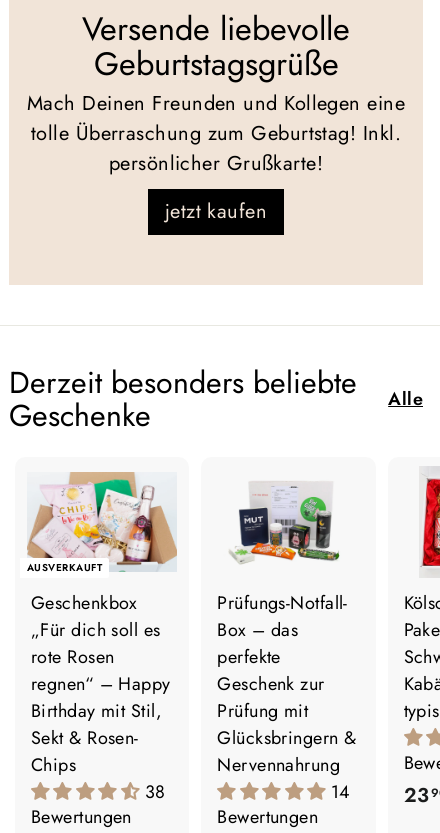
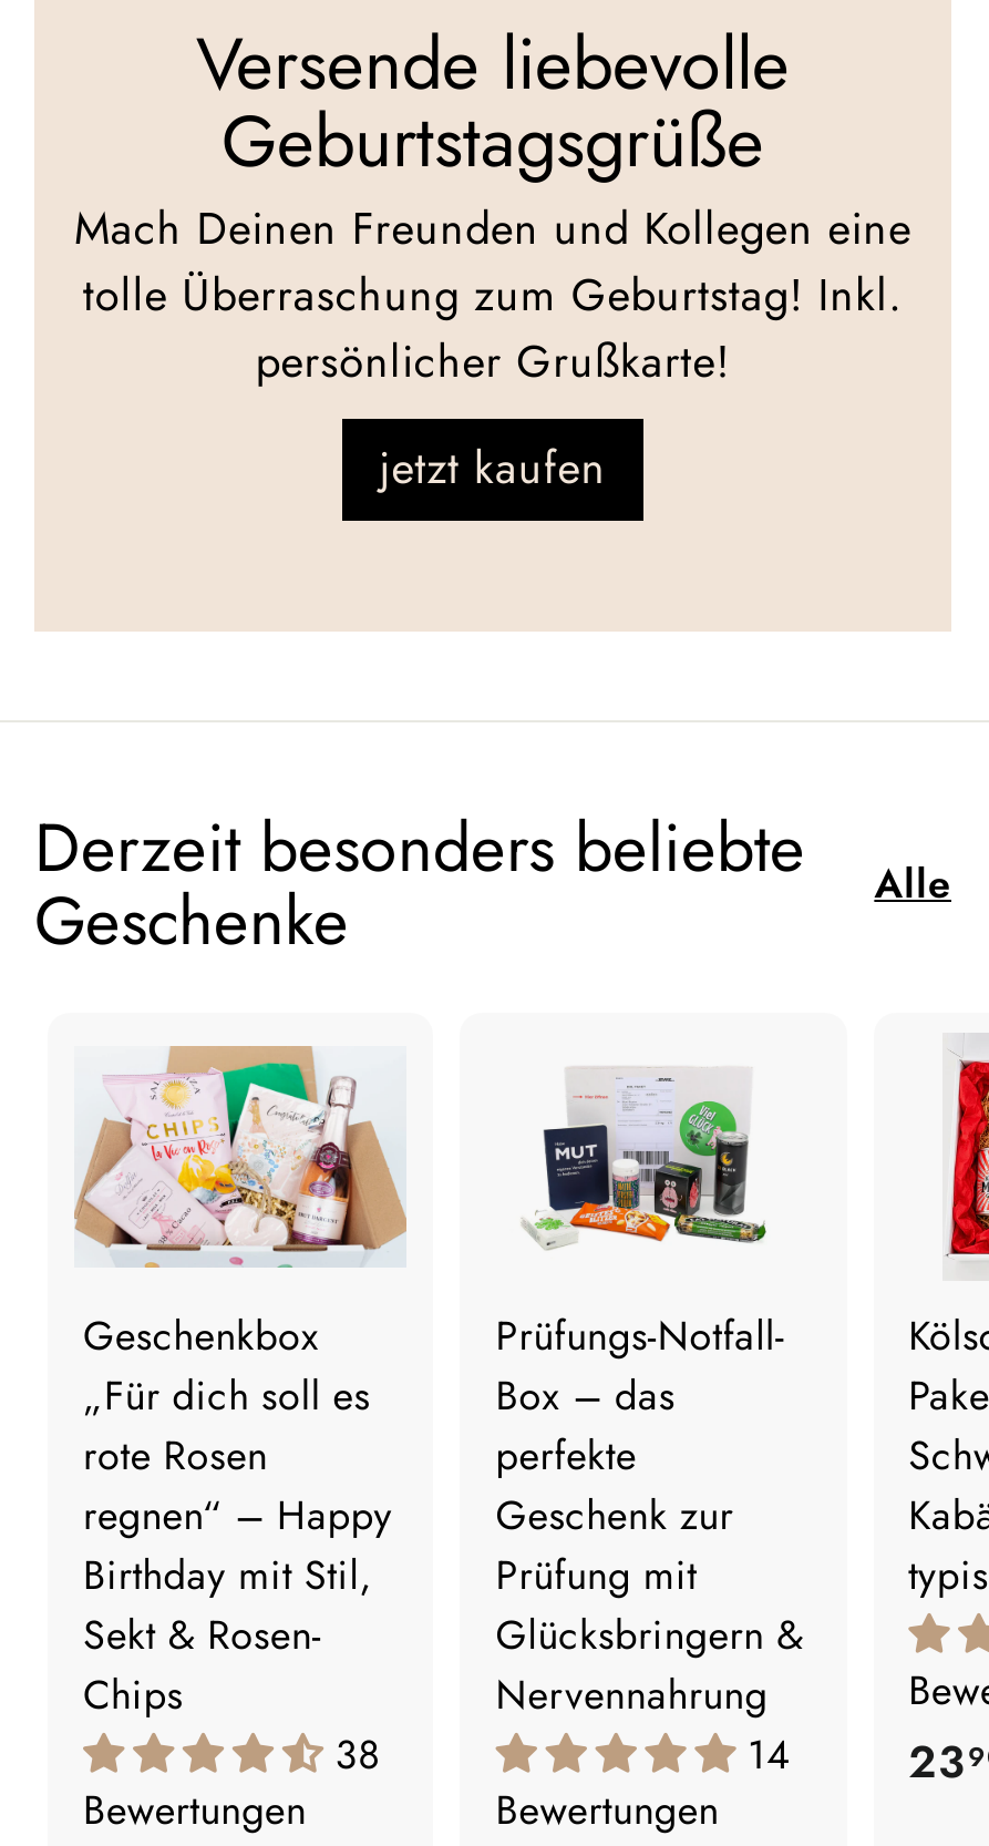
[27,560,102,575] AUSVERKAUFT -> none

